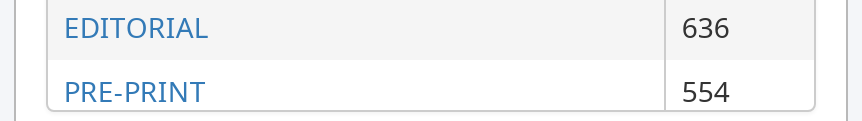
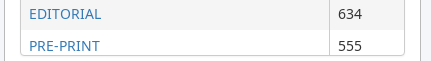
[682,8,730,46] 636 -> [338,4,362,23] 634
[682,72,730,110] 554 -> [338,36,362,55] 555

